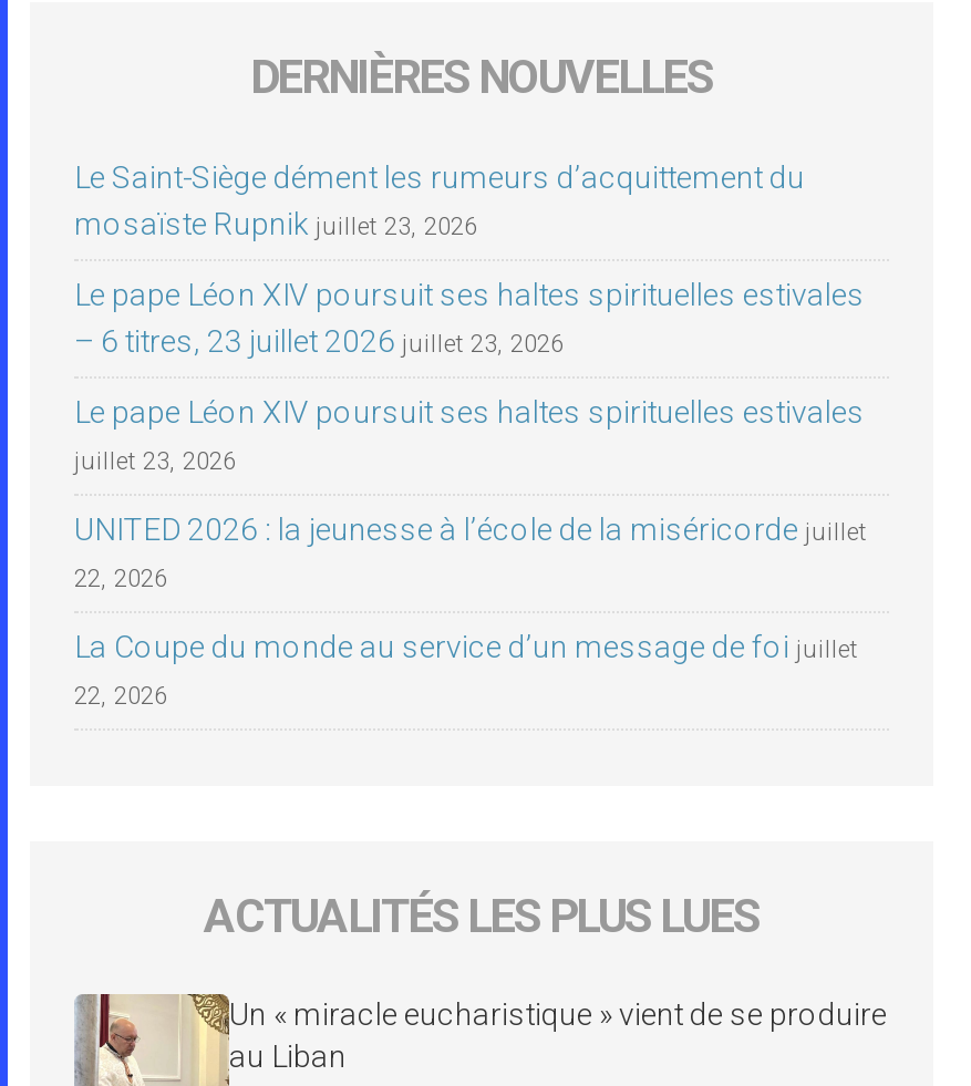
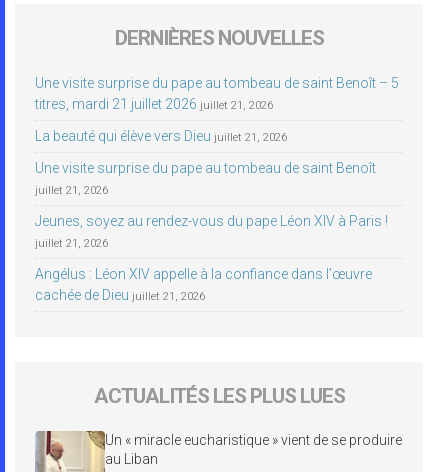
[74,161,867,712] Le Saint-Siège dément les rumeurs d’acquittement du | mosaïste Rupnik juillet 23, 2026 | Le pape Léon XIV poursuit ses haltes spirituelles estivales | – 6 titres, 23 juillet 2026 juillet 23, 2026 | Le pape Léon XIV poursuit ses haltes spirituelles estivales | juillet 23, 2026 | UNITED 2026 : la jeunesse à l’école de la miséricorde juillet | 22, 2026 | La Coupe du monde au service d’un message de foi juillet | 22, 2026 -> [35,75,399,303] Une visite surprise du pape au tombeau de saint Benoît – 5 | titres, mardi 21 juillet 2026 juillet 21, 2026 | La beauté qui élève vers Dieu juillet 21, 2026 | Une visite surprise du pape au tombeau de saint Benoît | juillet 21, 2026 | Jeunes, soyez au rendez-vous du pape Léon XIV à Paris ! | juillet 21, 2026 | Angélus : Léon XIV appelle à la confiance dans l’œuvre | cachée de Dieu juillet 21, 2026

